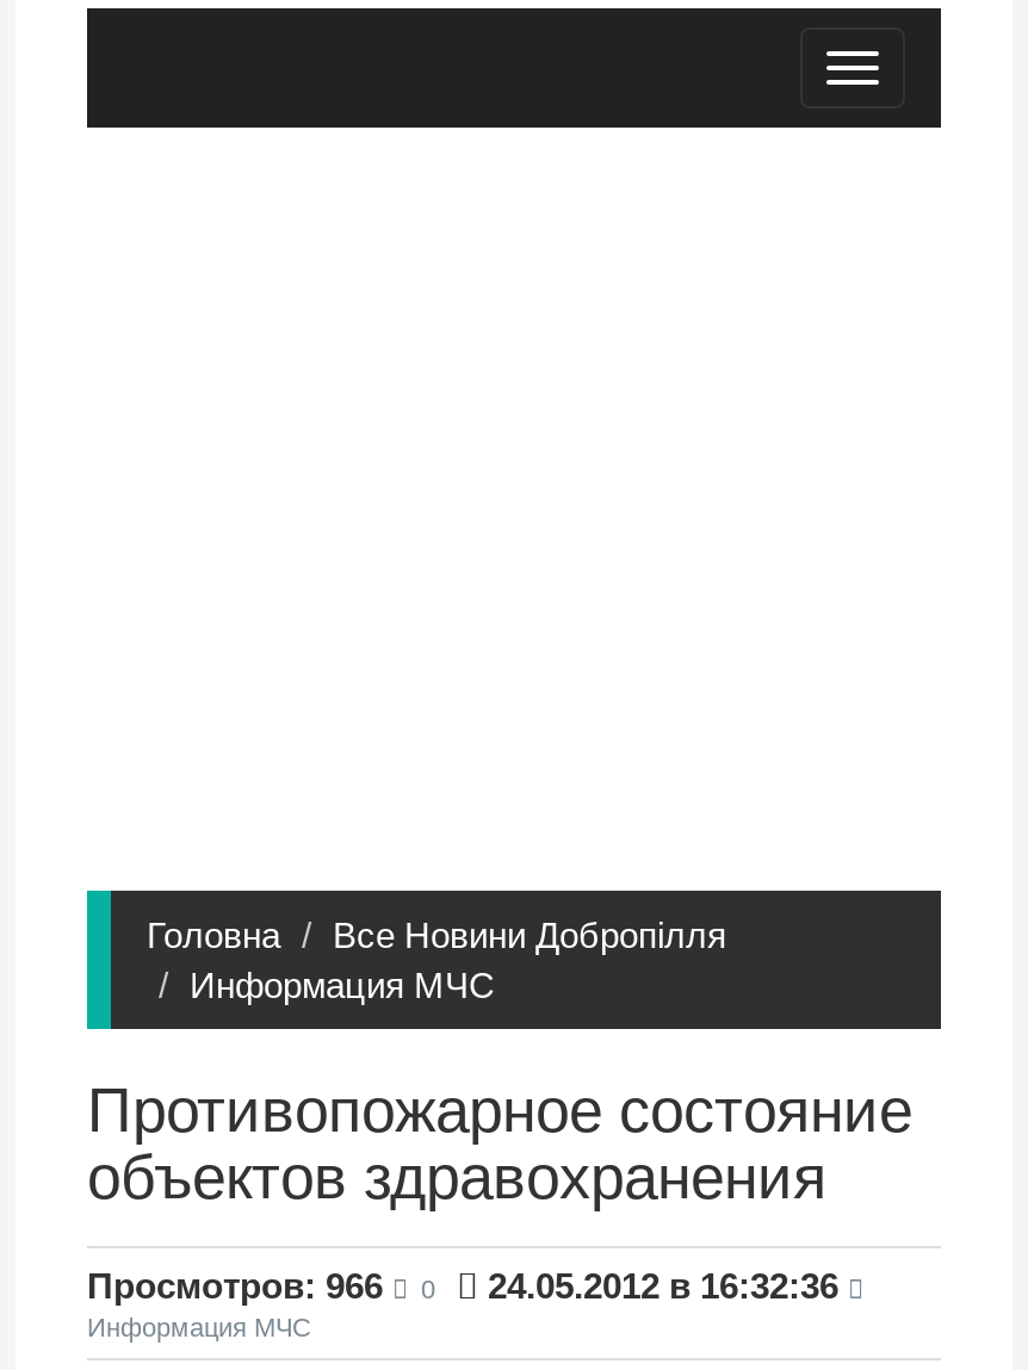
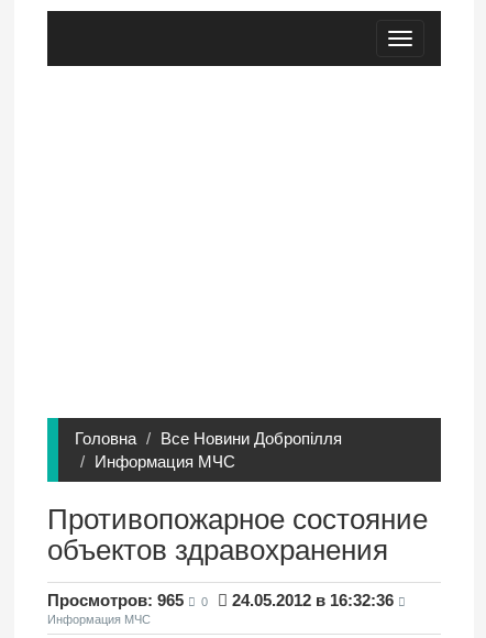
[87,1265,383,1305] Просмотров: 966 -> [47,591,184,609] Просмотров: 965

